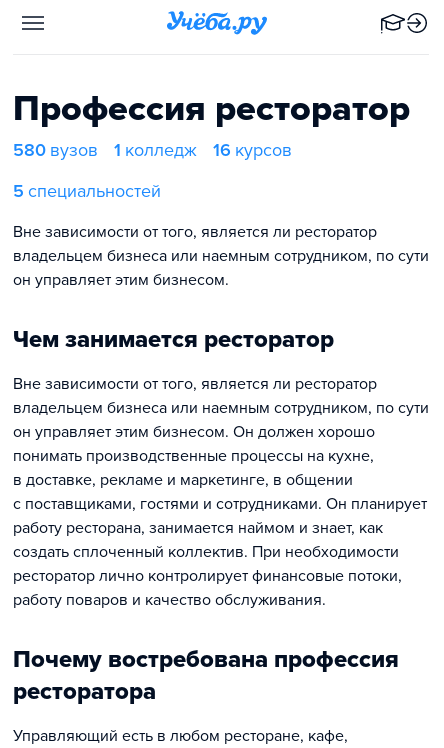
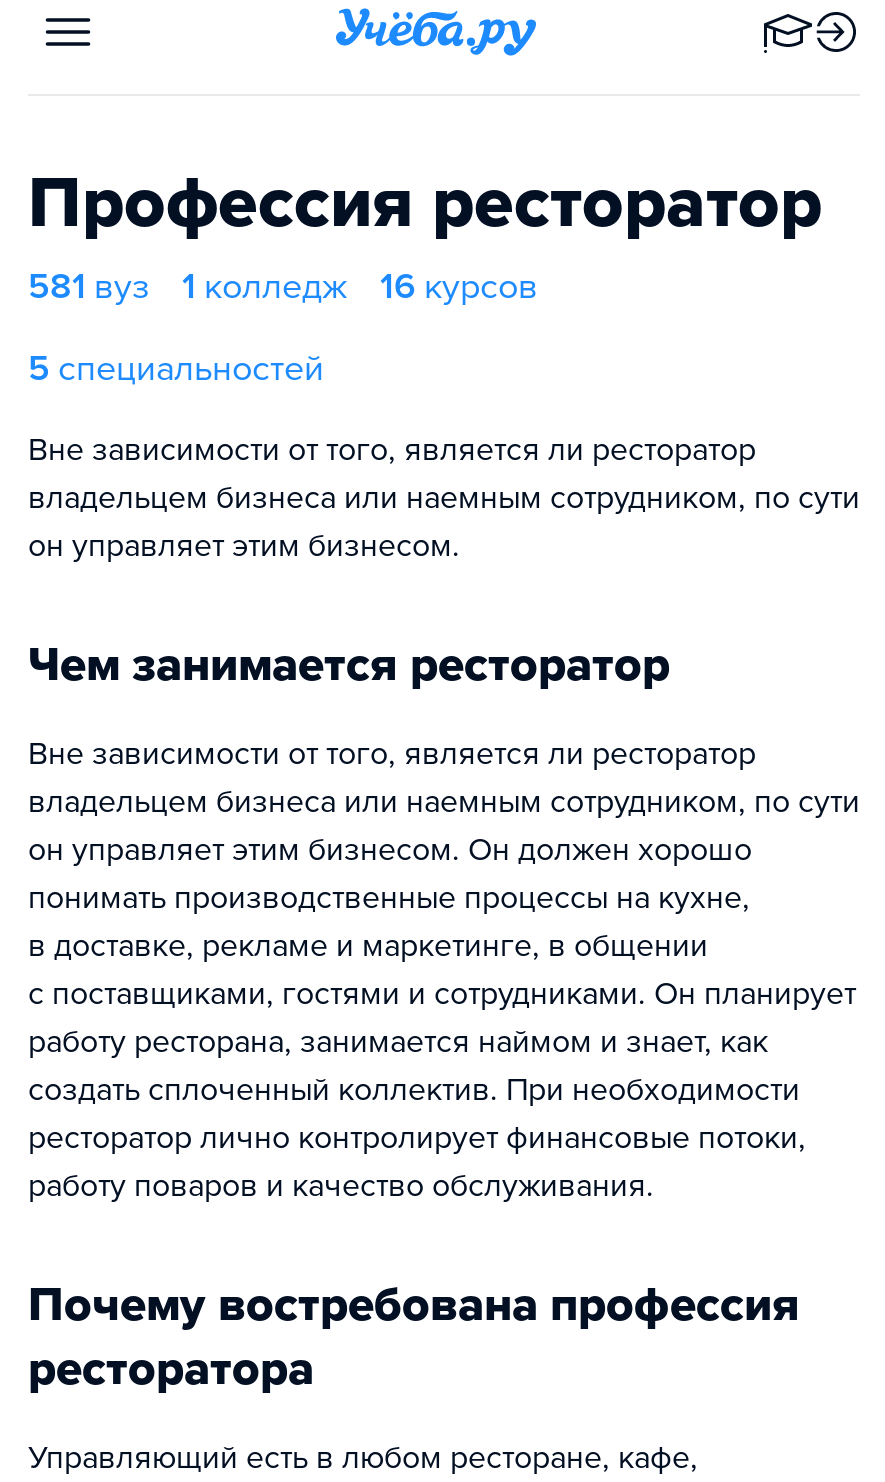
[13,139,292,161] 580 вузов 1 колледж 16 курсов -> [28,264,538,308] 581 вуз 1 колледж 16 курсов

